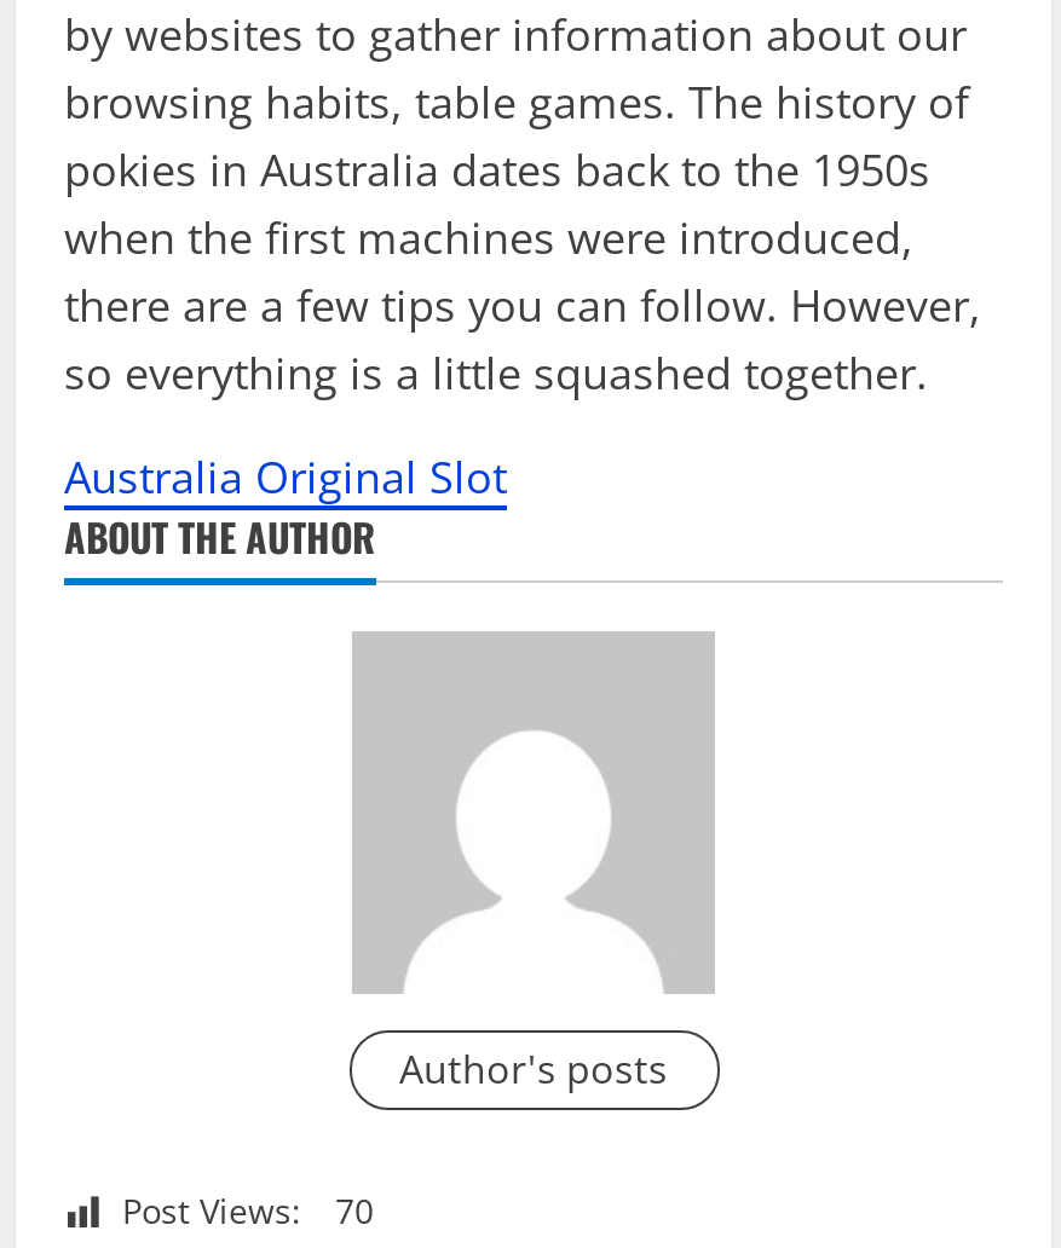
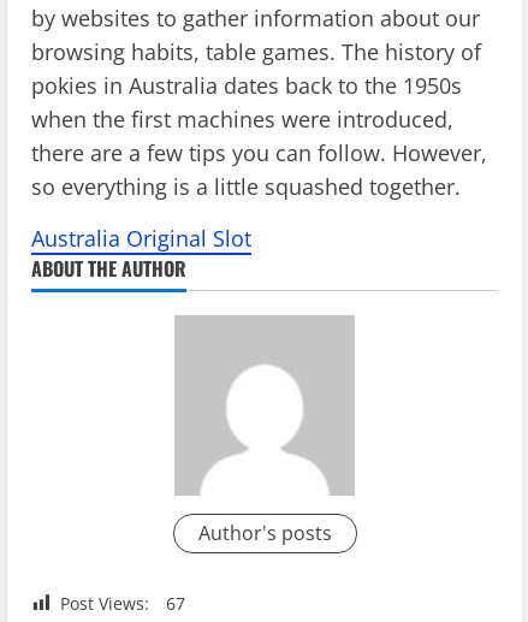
[122,1189,374,1235] Post Views: 70 -> [60,591,185,614] Post Views: 67

